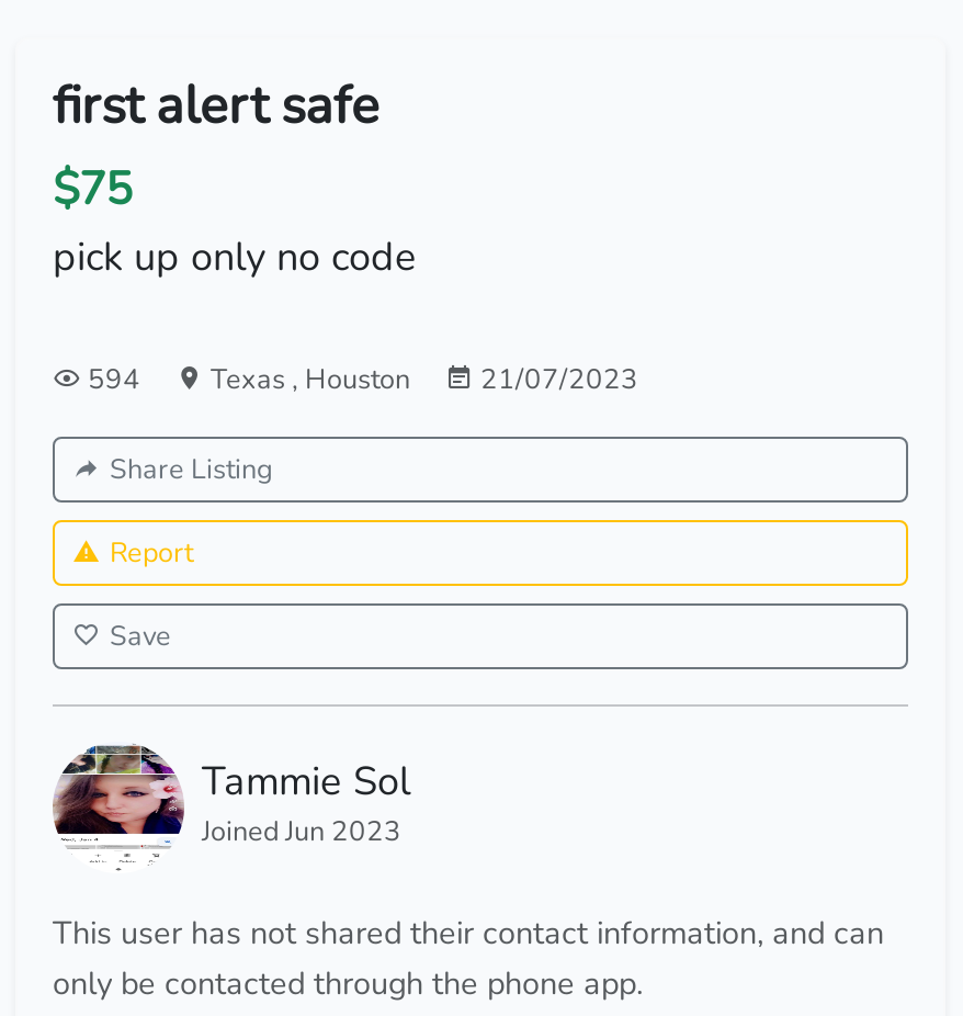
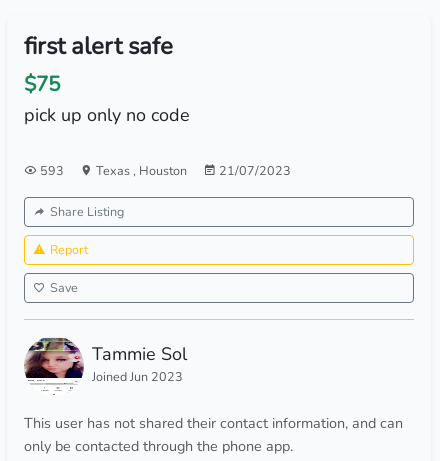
[81,360,638,398] 594 Texas, Houston 21/07/2023 -> [37,162,291,179] 593 Texas, Houston 21/07/2023

